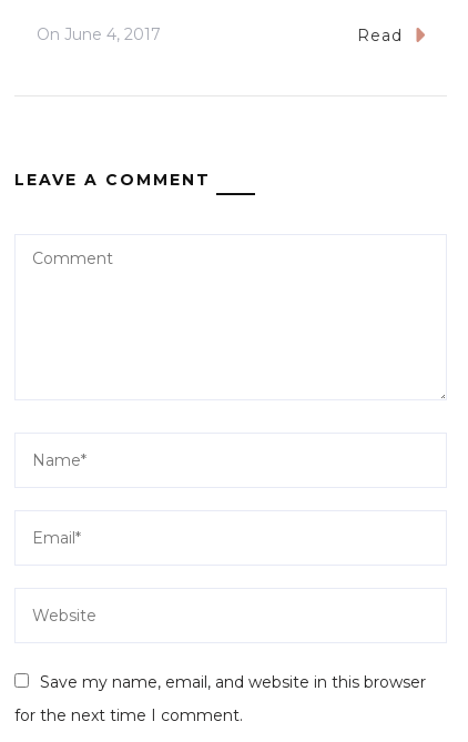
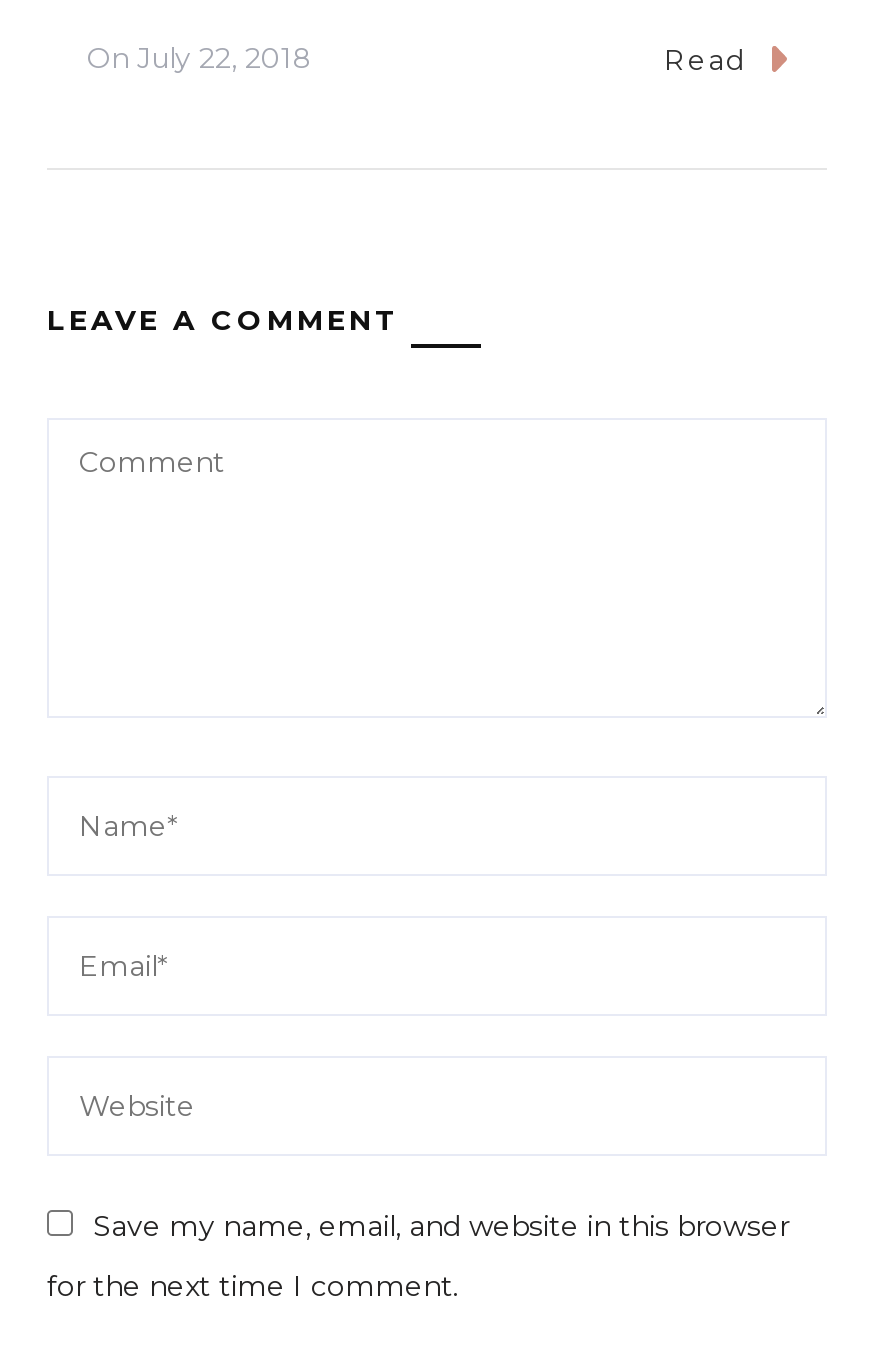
[37,25,161,45] On June 4, 2017 -> [87,41,313,77] On July 22, 2018

